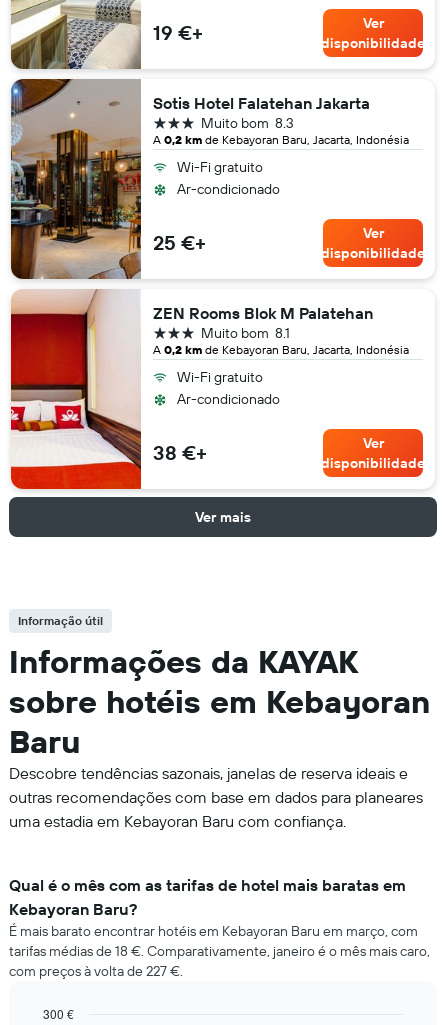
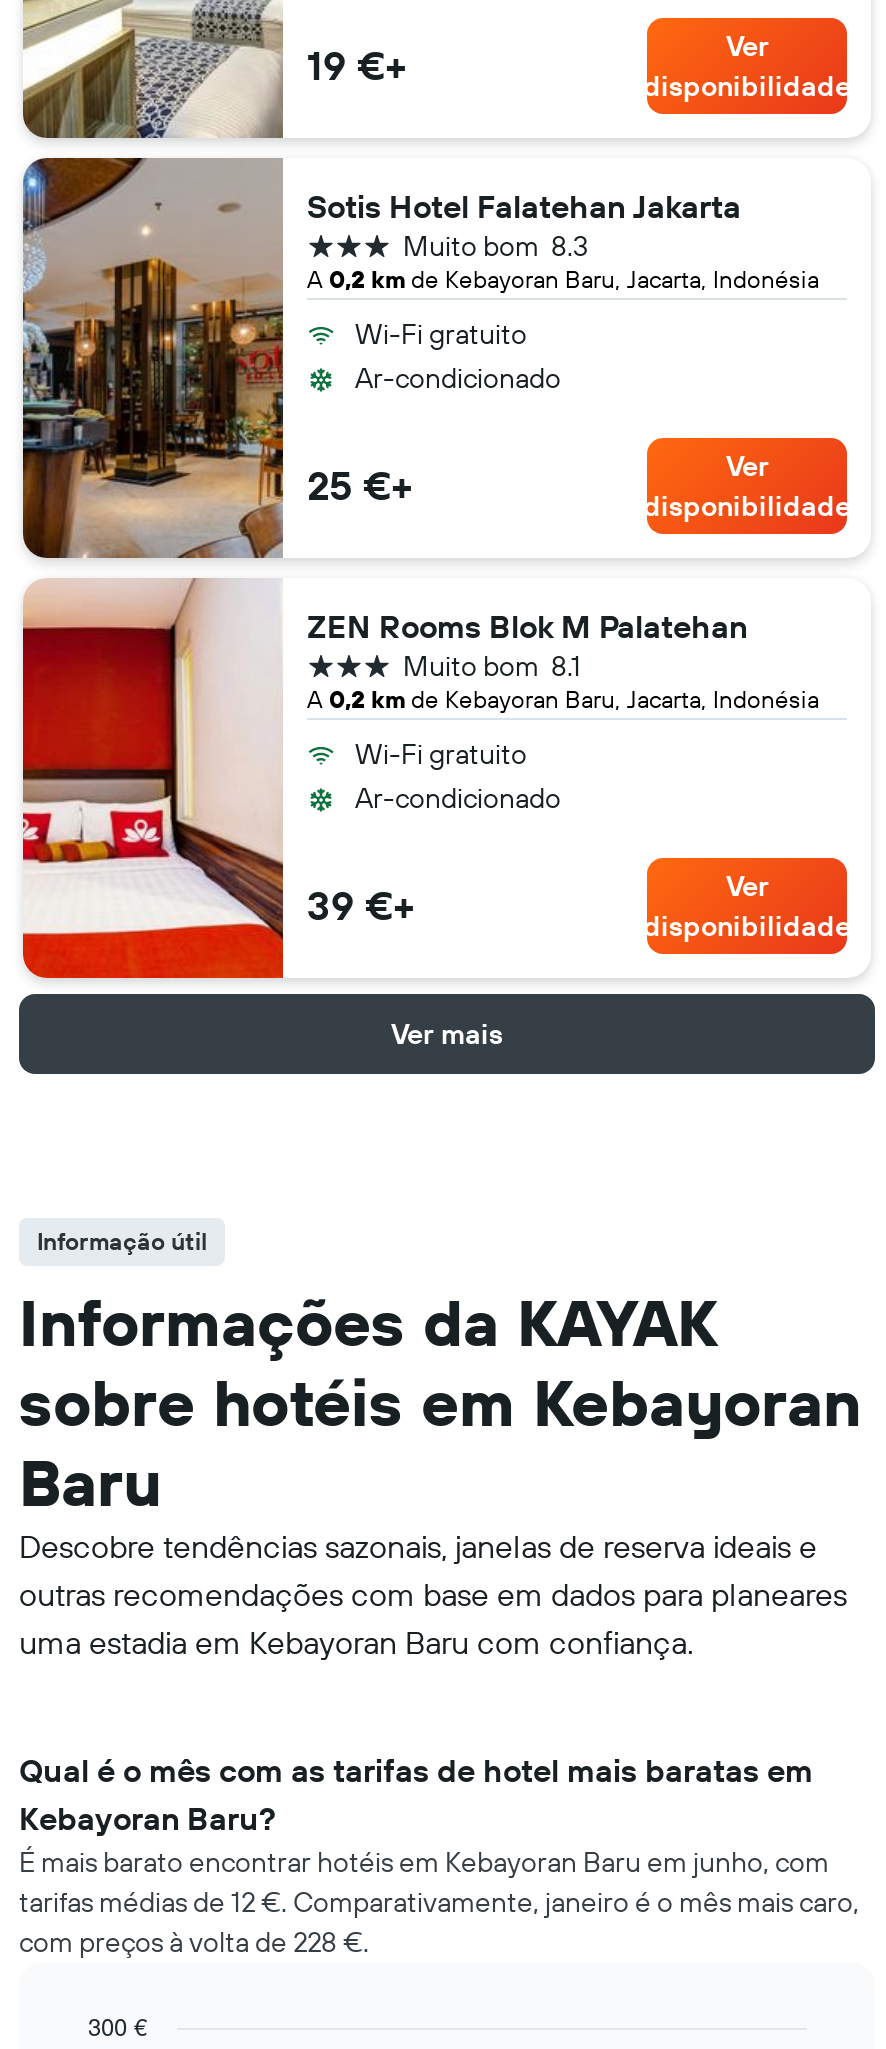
[153,440,207,465] 38 €+ -> [307,880,415,930] 39 €+
[9,922,418,940] É mais barato encontrar hotéis em Kebayoran Baru em março, com -> [19,1844,829,1880] É mais barato encontrar hotéis em Kebayoran Baru em junho, com
[9,942,430,960] tarifas médias de 18 €. Comparativamente, janeiro é o mês mais caro, -> [19,1884,859,1920] tarifas médias de 12 €. Comparativamente, janeiro é o mês mais caro,
[9,962,183,980] com preços à volta de 227 €. -> [19,1924,369,1960] com preços à volta de 228 €.

